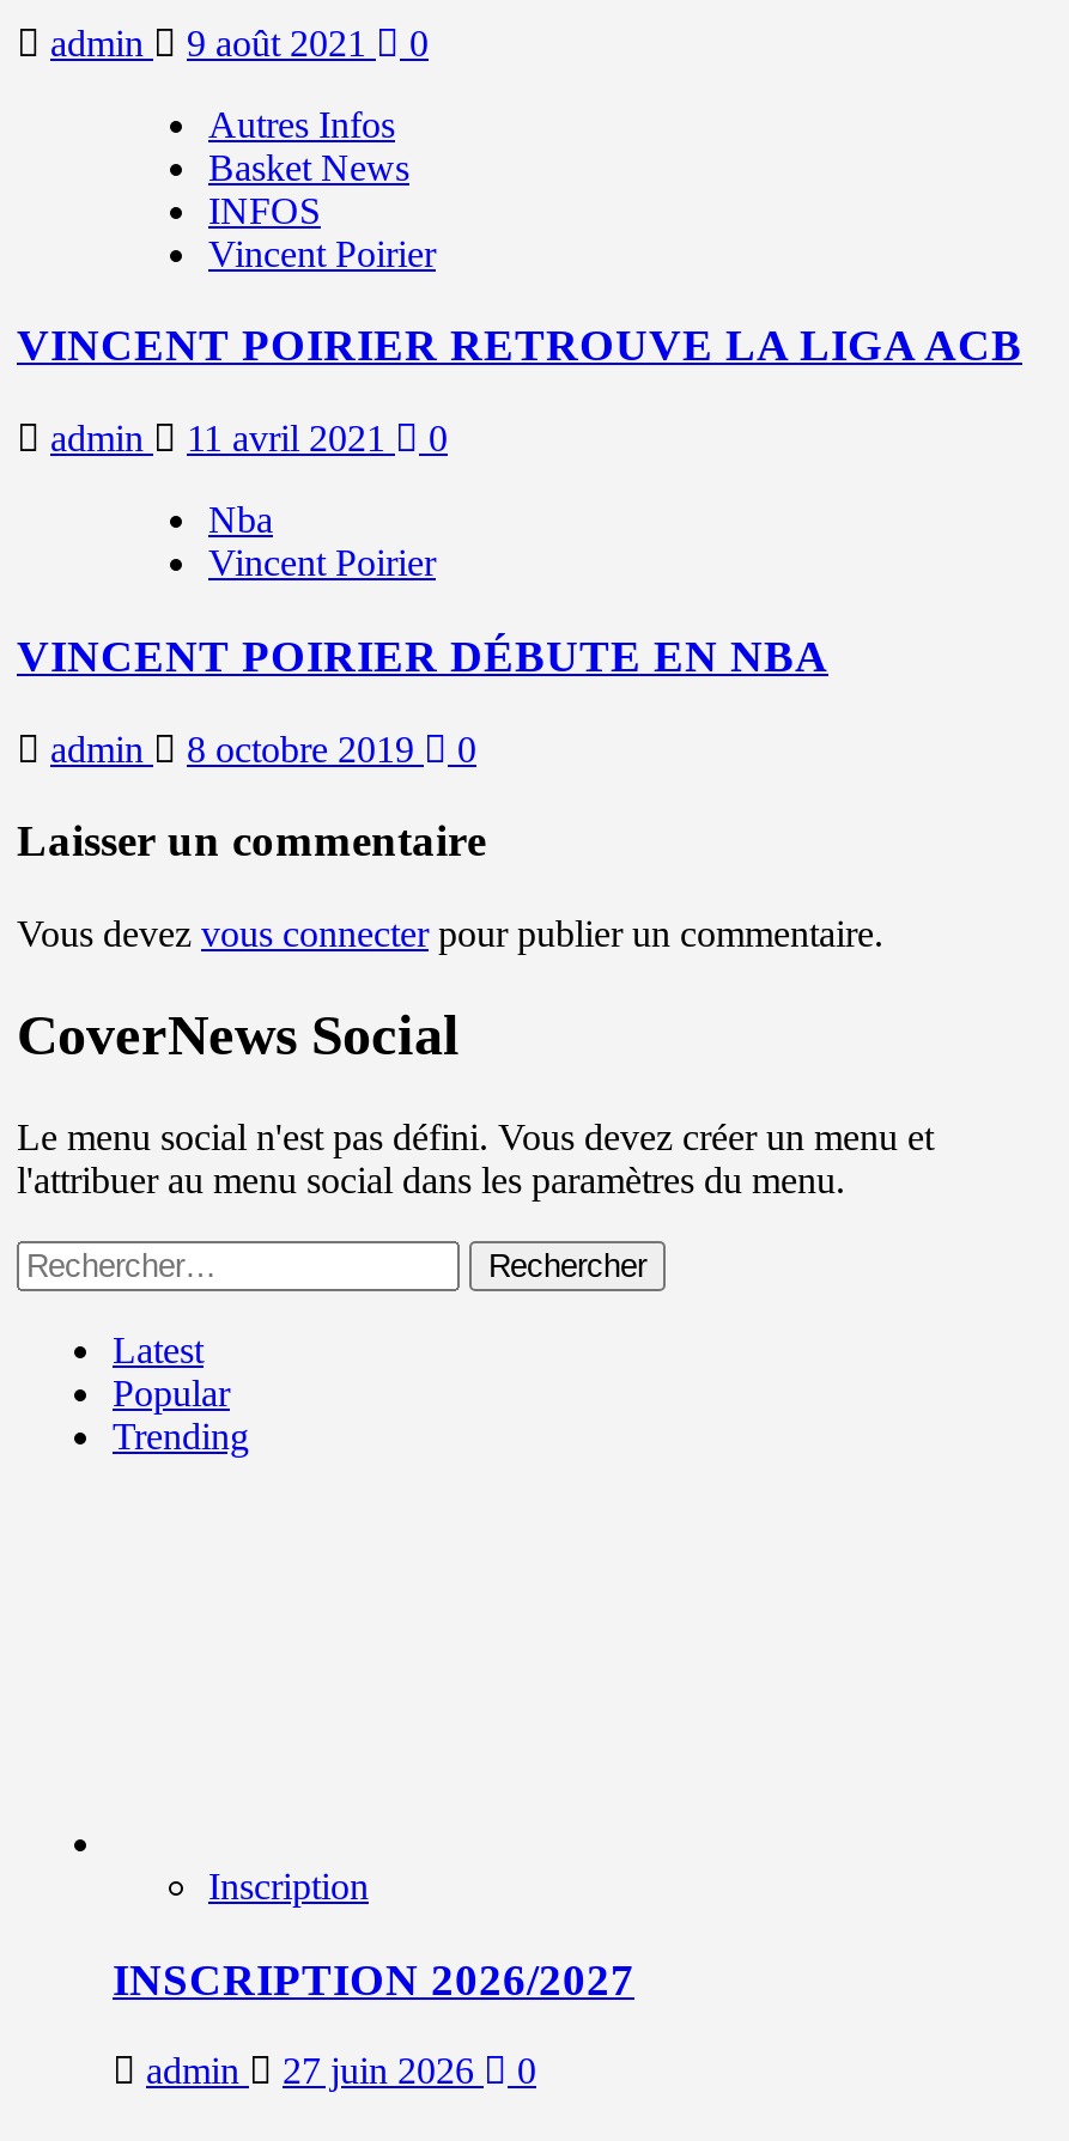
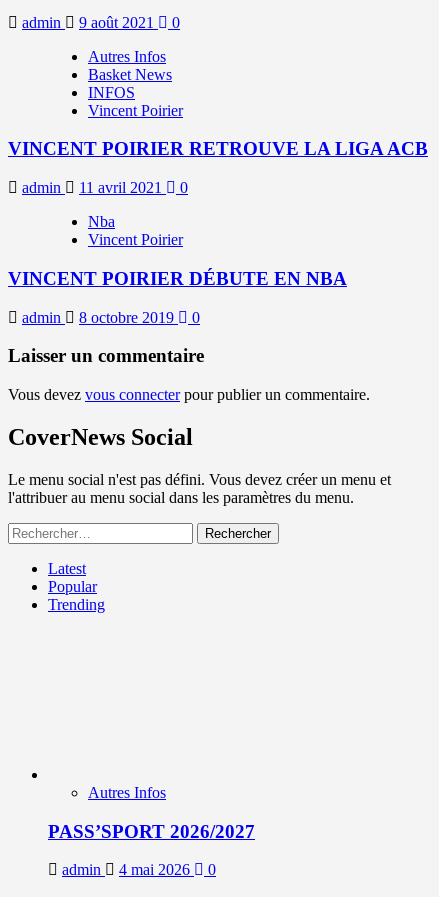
[208,1865,369,1906] Inscription -> [88,784,166,801] Autres Infos
[113,1953,634,2003] INSCRIPTION 2026/2027 -> [48,820,255,841] PASS’SPORT 2026/2027
[146,2051,536,2091] admin 27 juin 2026 0 -> [62,861,216,878] admin 4 mai 2026 0

